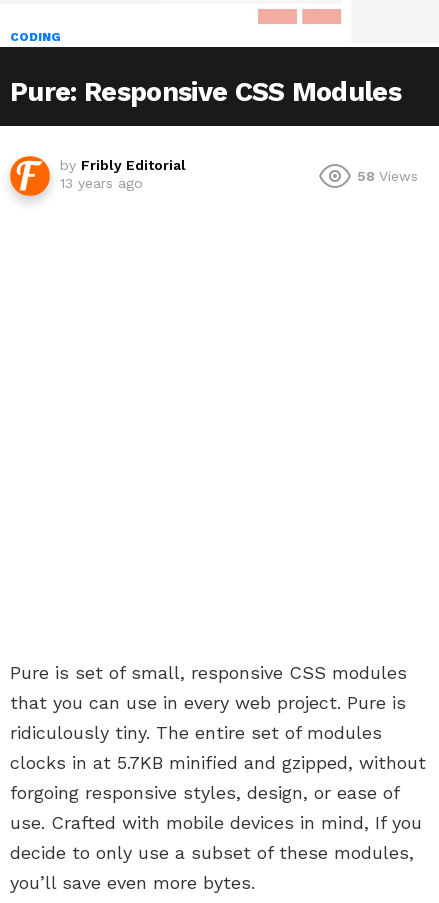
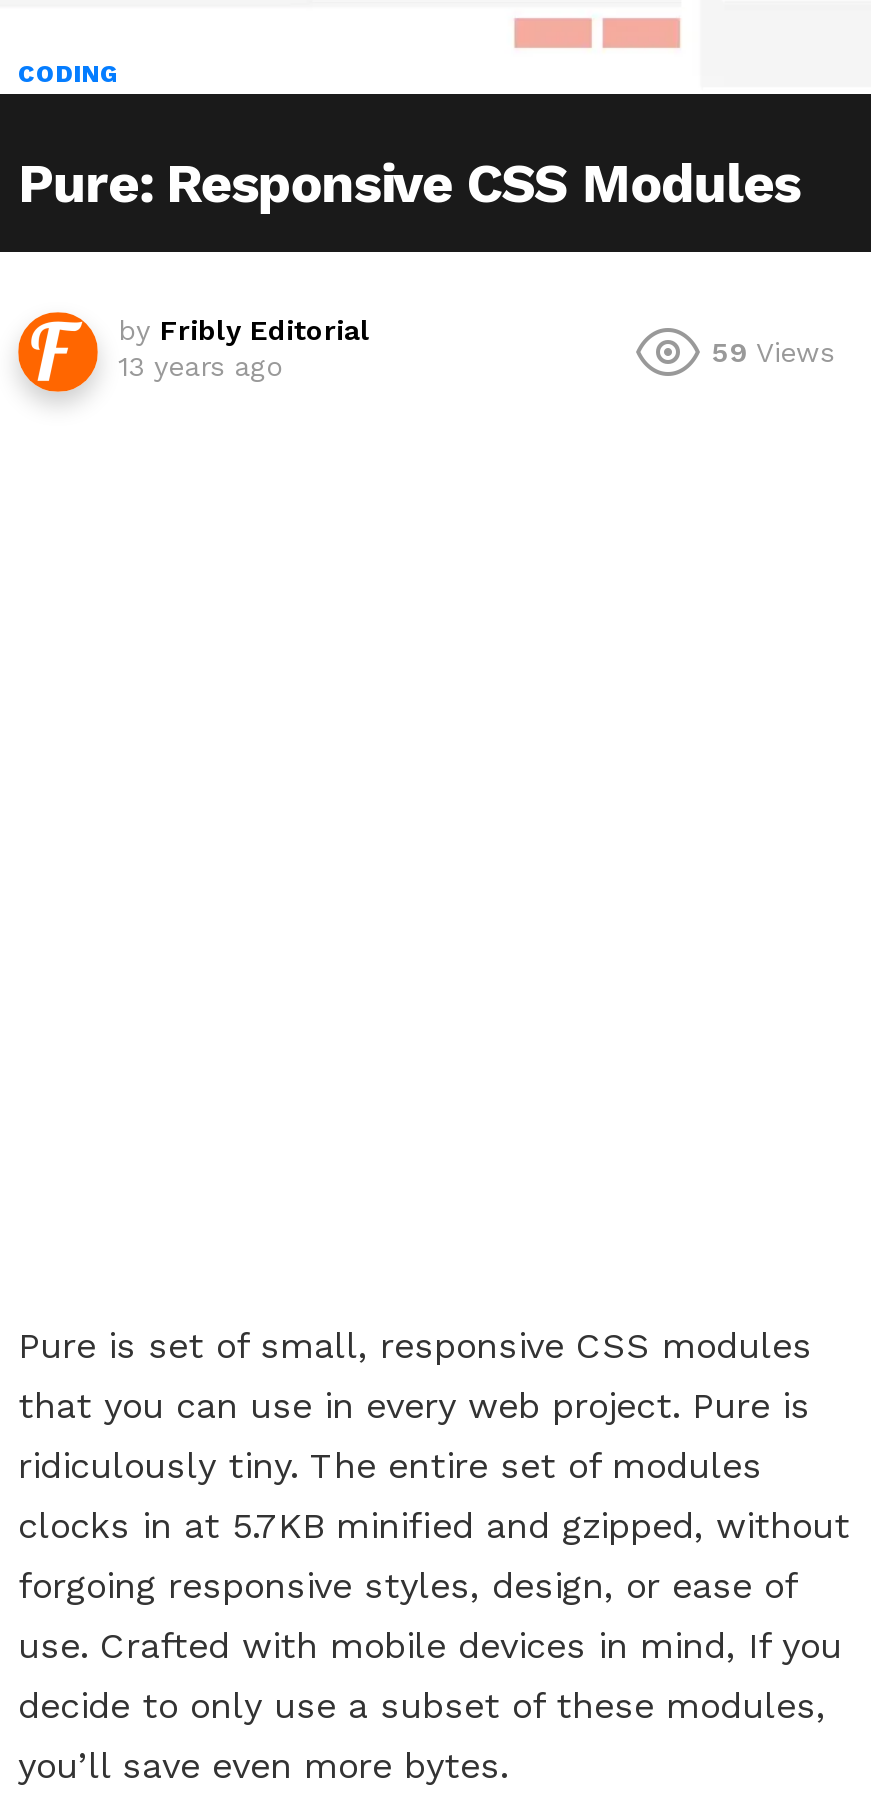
[357,168,418,184] 58 Views -> [712,337,834,369] 59 Views

